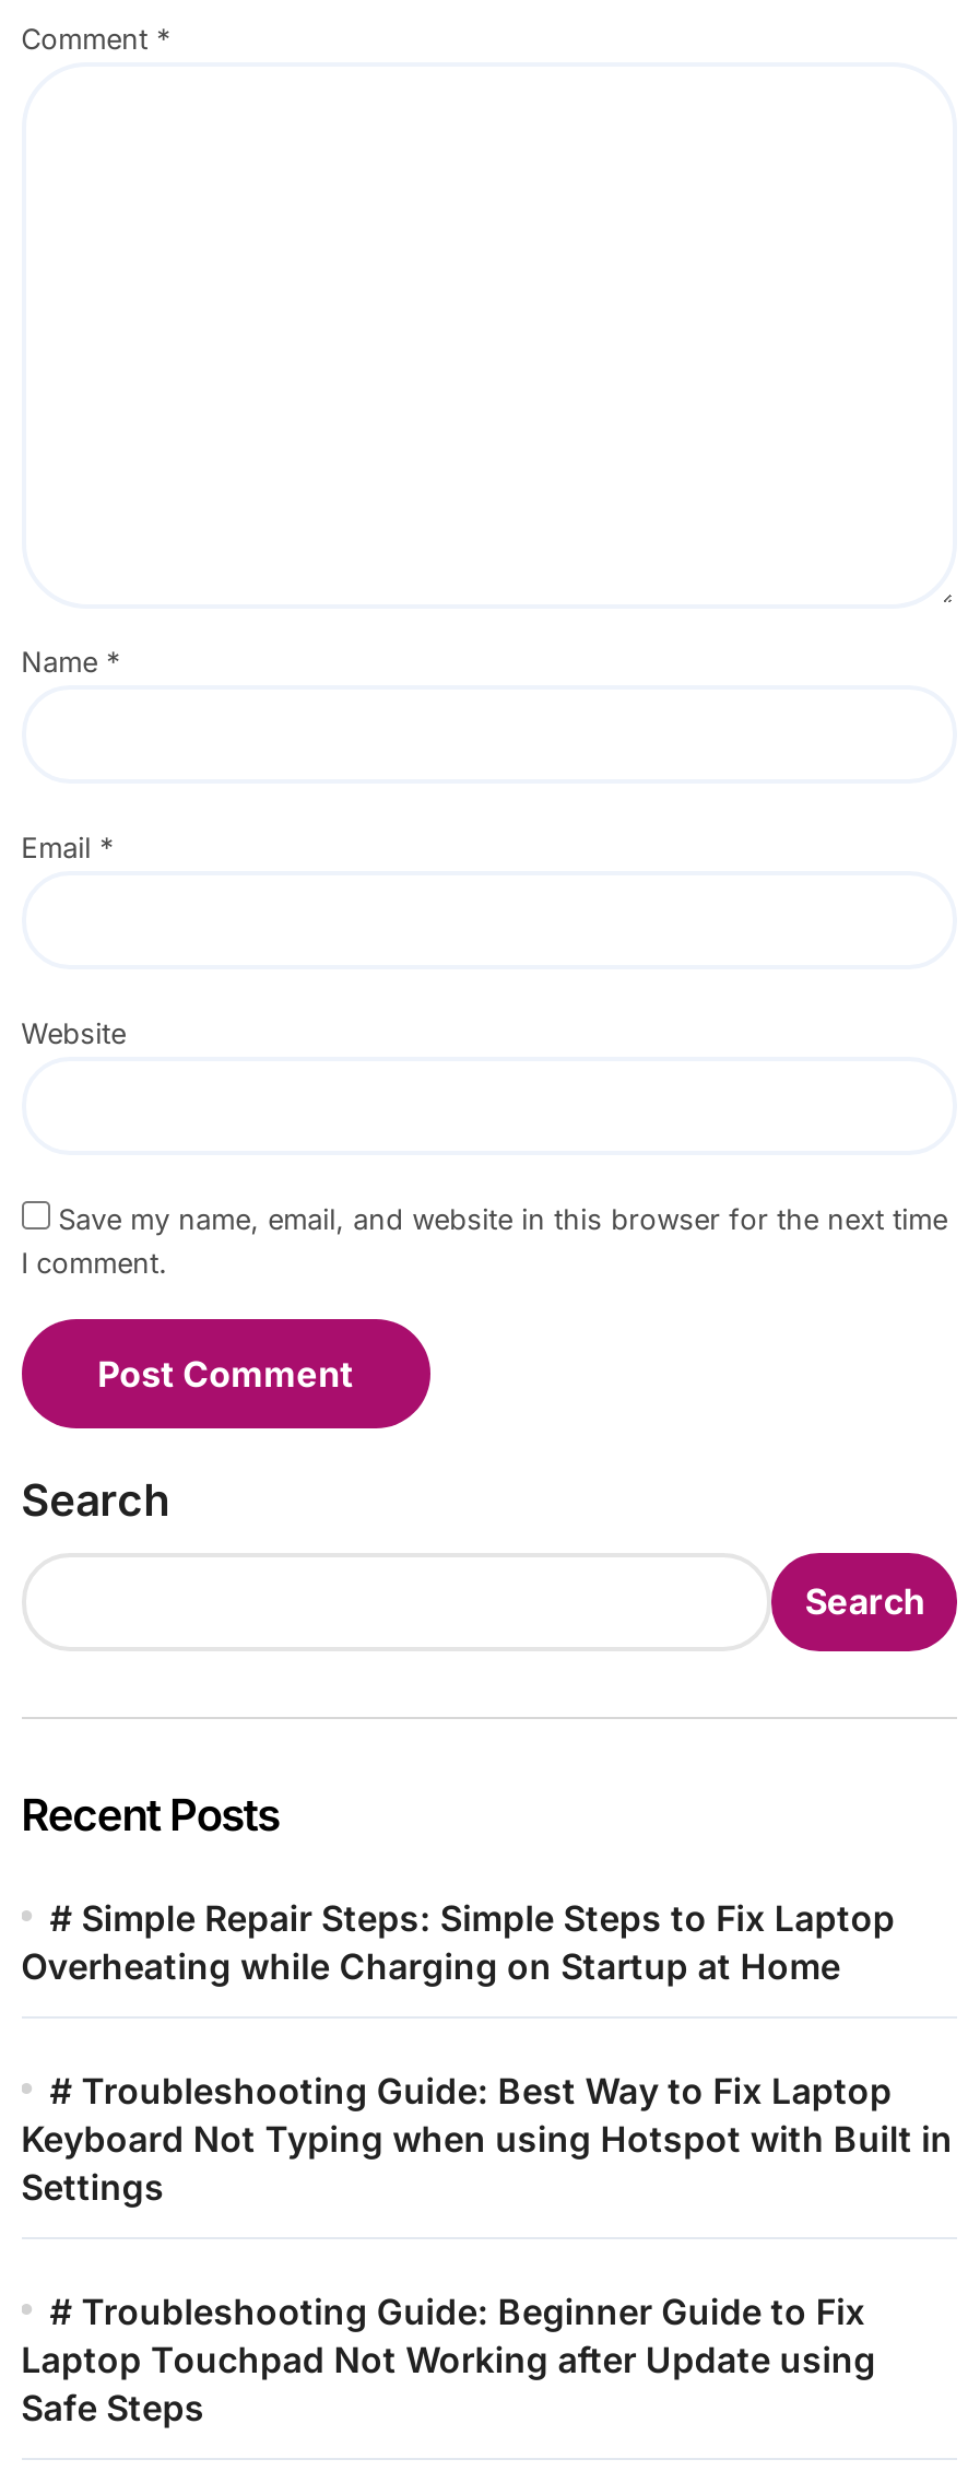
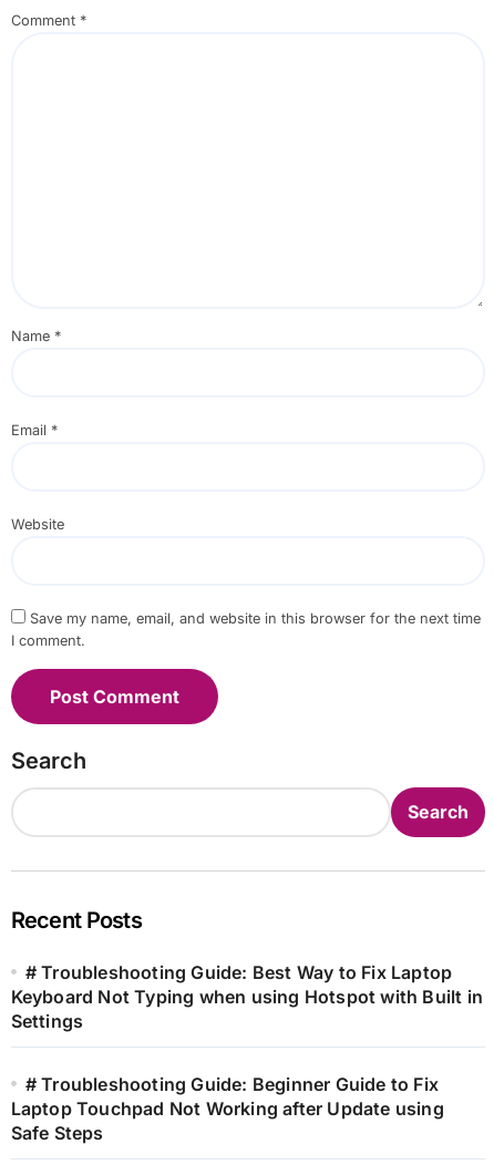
[21,1895,895,1987] # Simple Repair Steps: Simple Steps to Fix Laptop | Overheating while Charging on Startup at Home -> none

